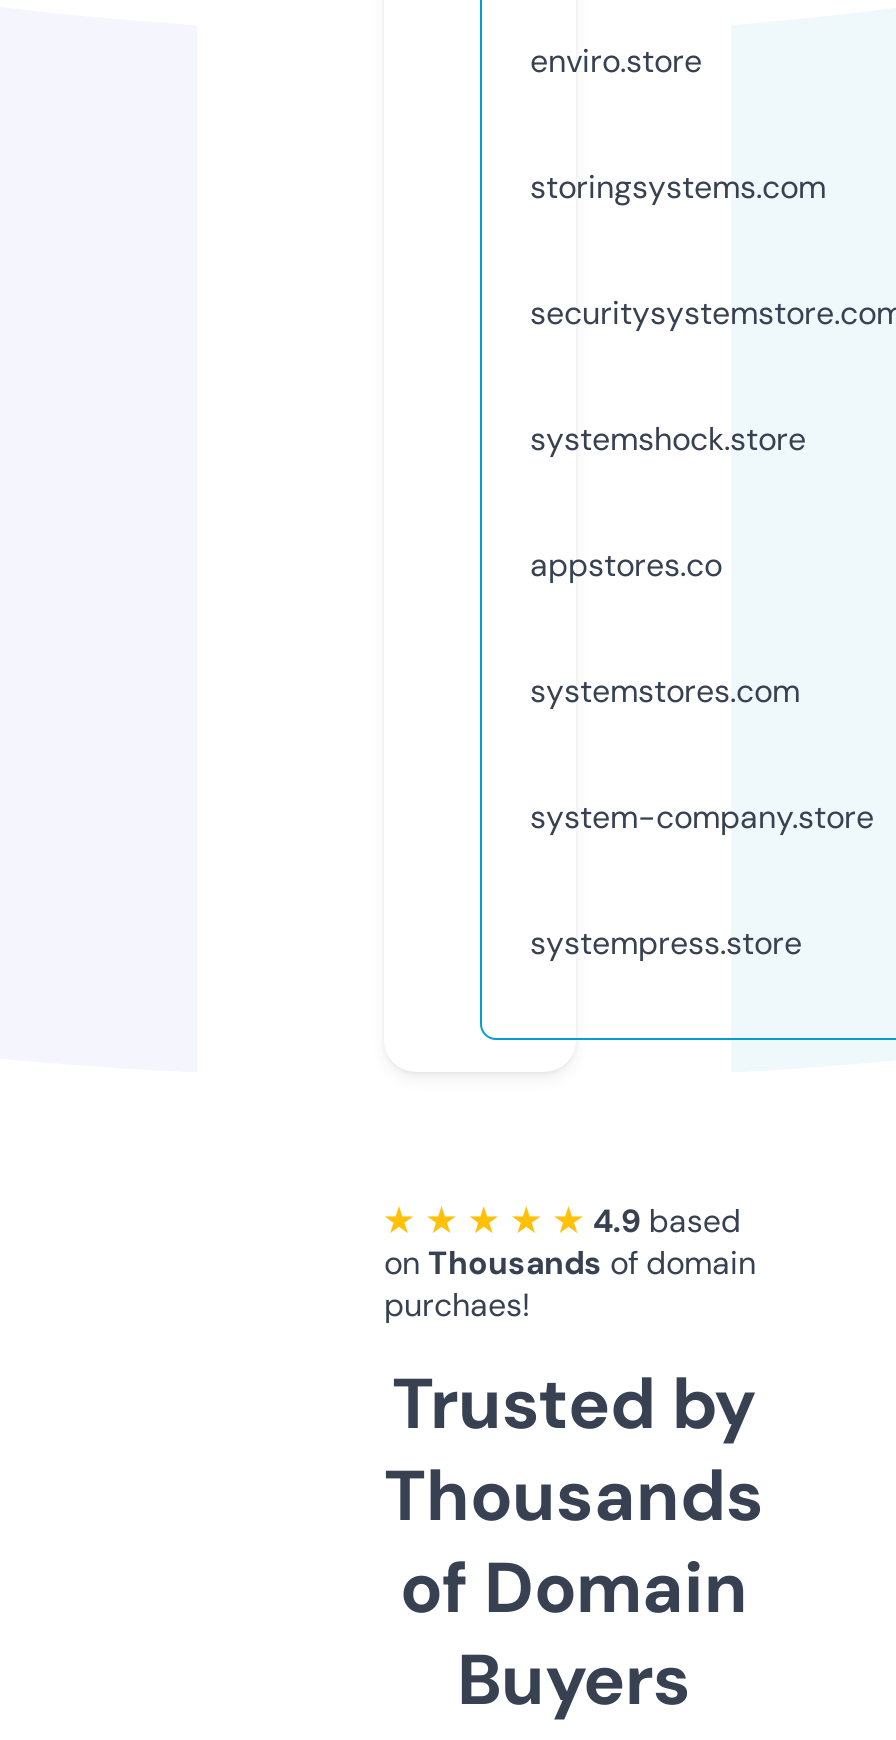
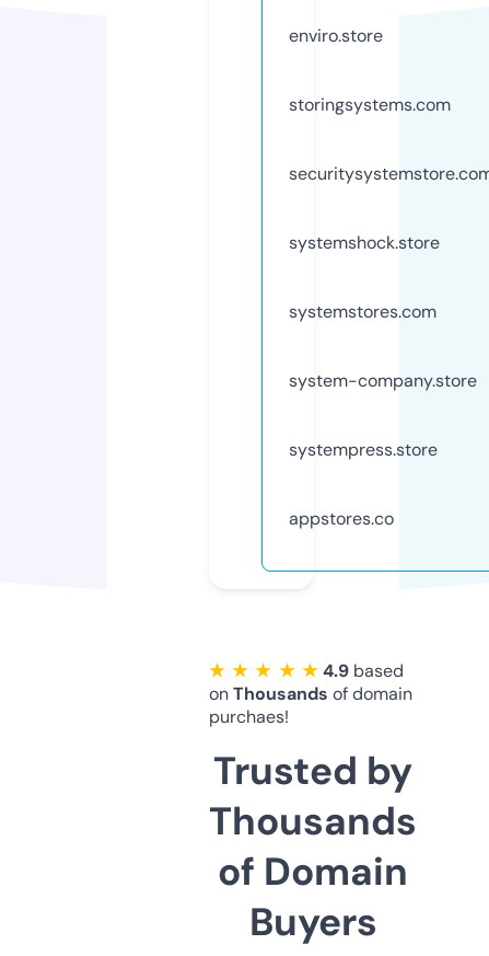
moved [530,544,722,586] -> [289,507,394,530]: appstores.co
moved [530,670,874,964] -> [289,300,477,461]: systemstores.com | system-company.store | systempress.store

